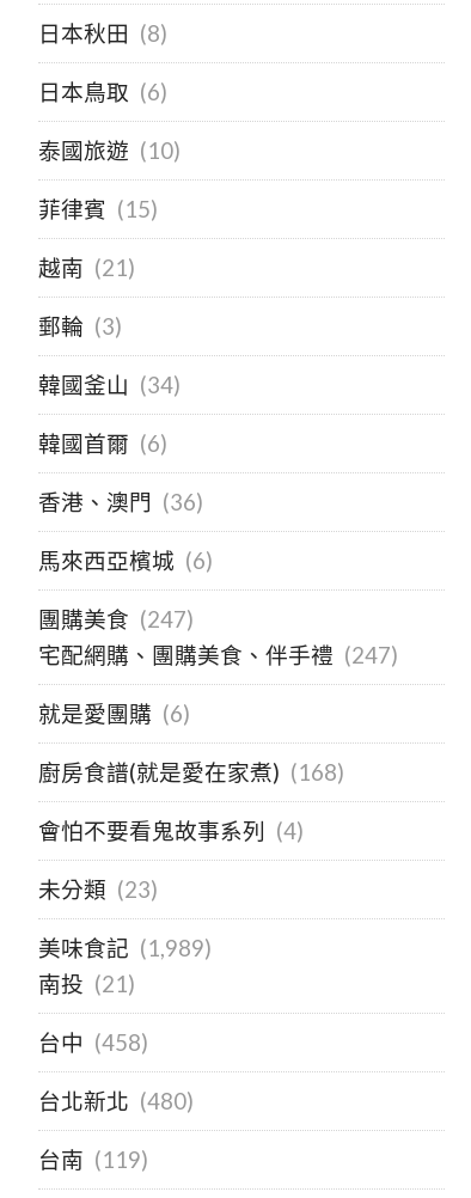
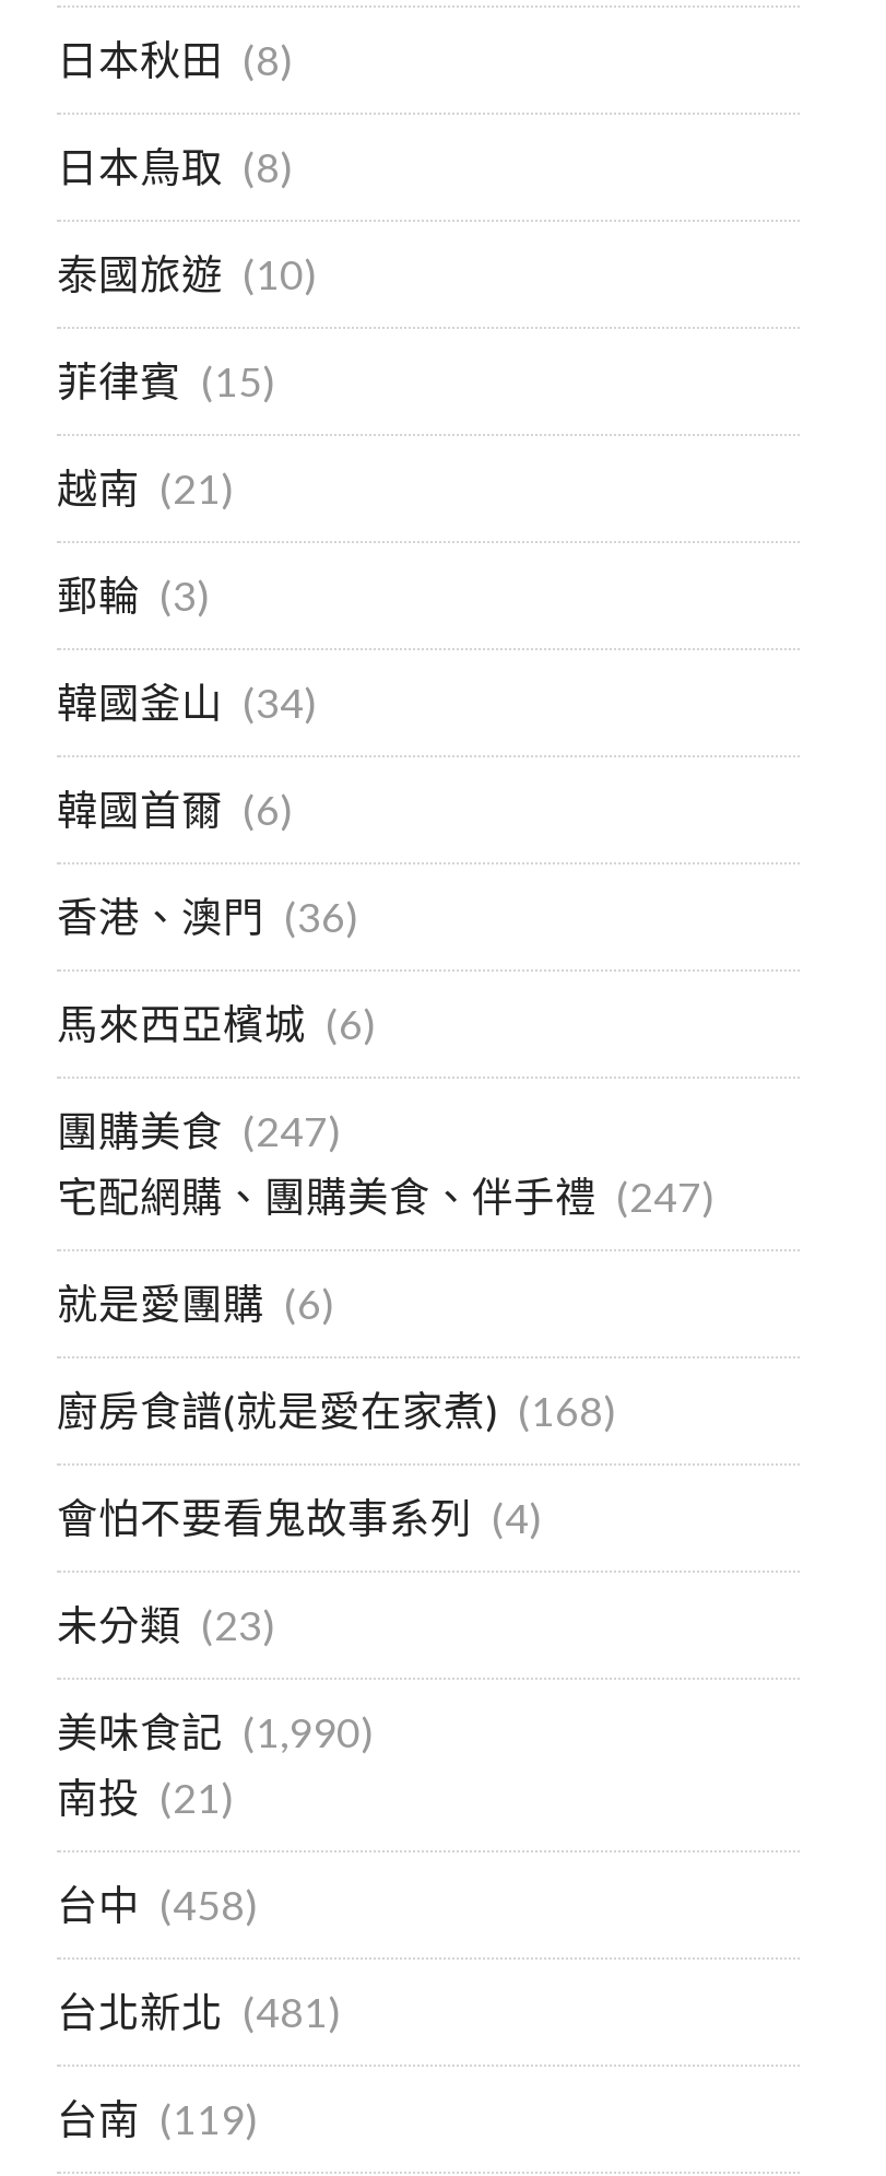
[38,79,167,105] 日本鳥取 (6) -> [57,143,293,191] 日本鳥取 (8)
[38,935,212,961] 美味食記 (1,989) -> [57,1708,374,1756] 美味食記 (1,990)
[38,1088,194,1114] 台北新北 (480) -> [57,1987,341,2035] 台北新北 (481)

